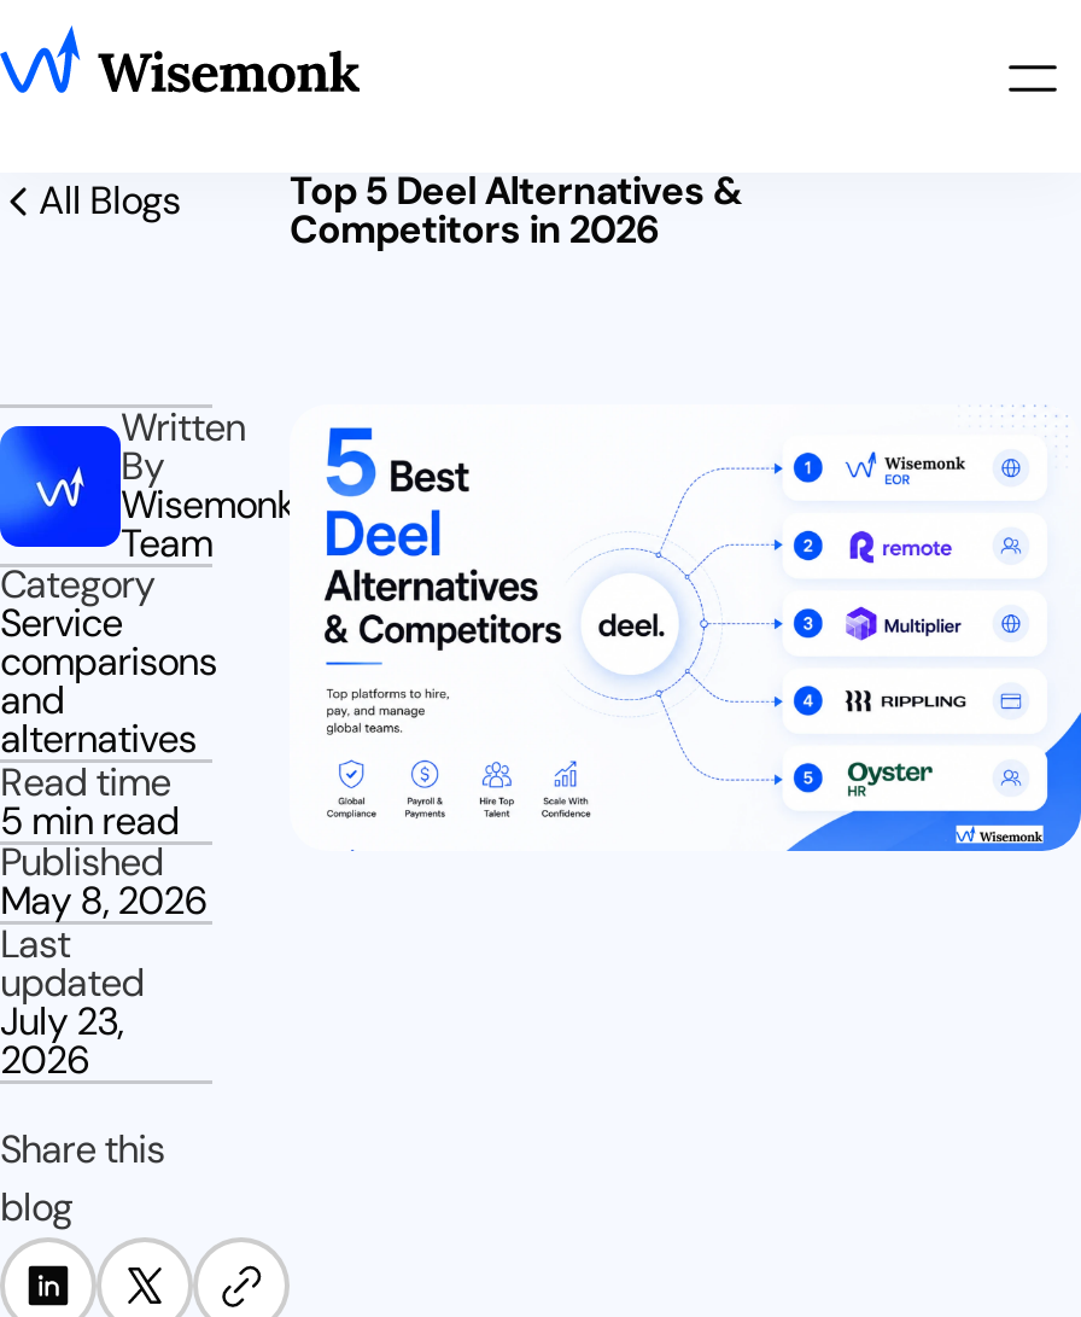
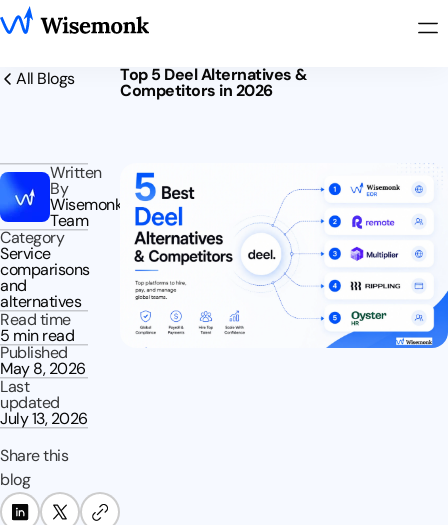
[0,995,124,1084] July 23, | 2026 -> [0,407,88,428] July 13, 2026

